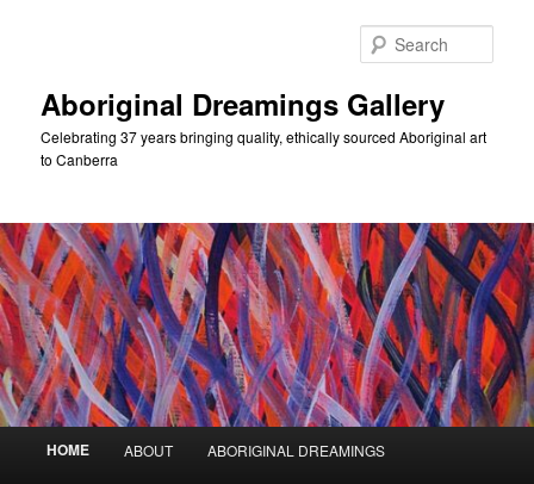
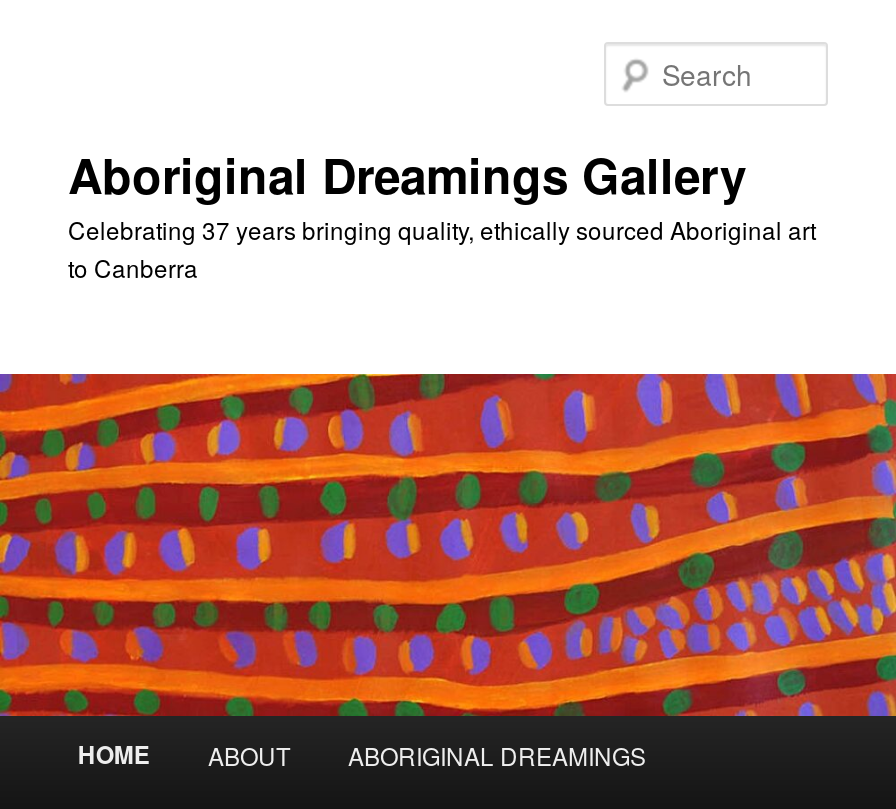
[4,222,530,428] [image] -> [6,372,890,718] [image]

